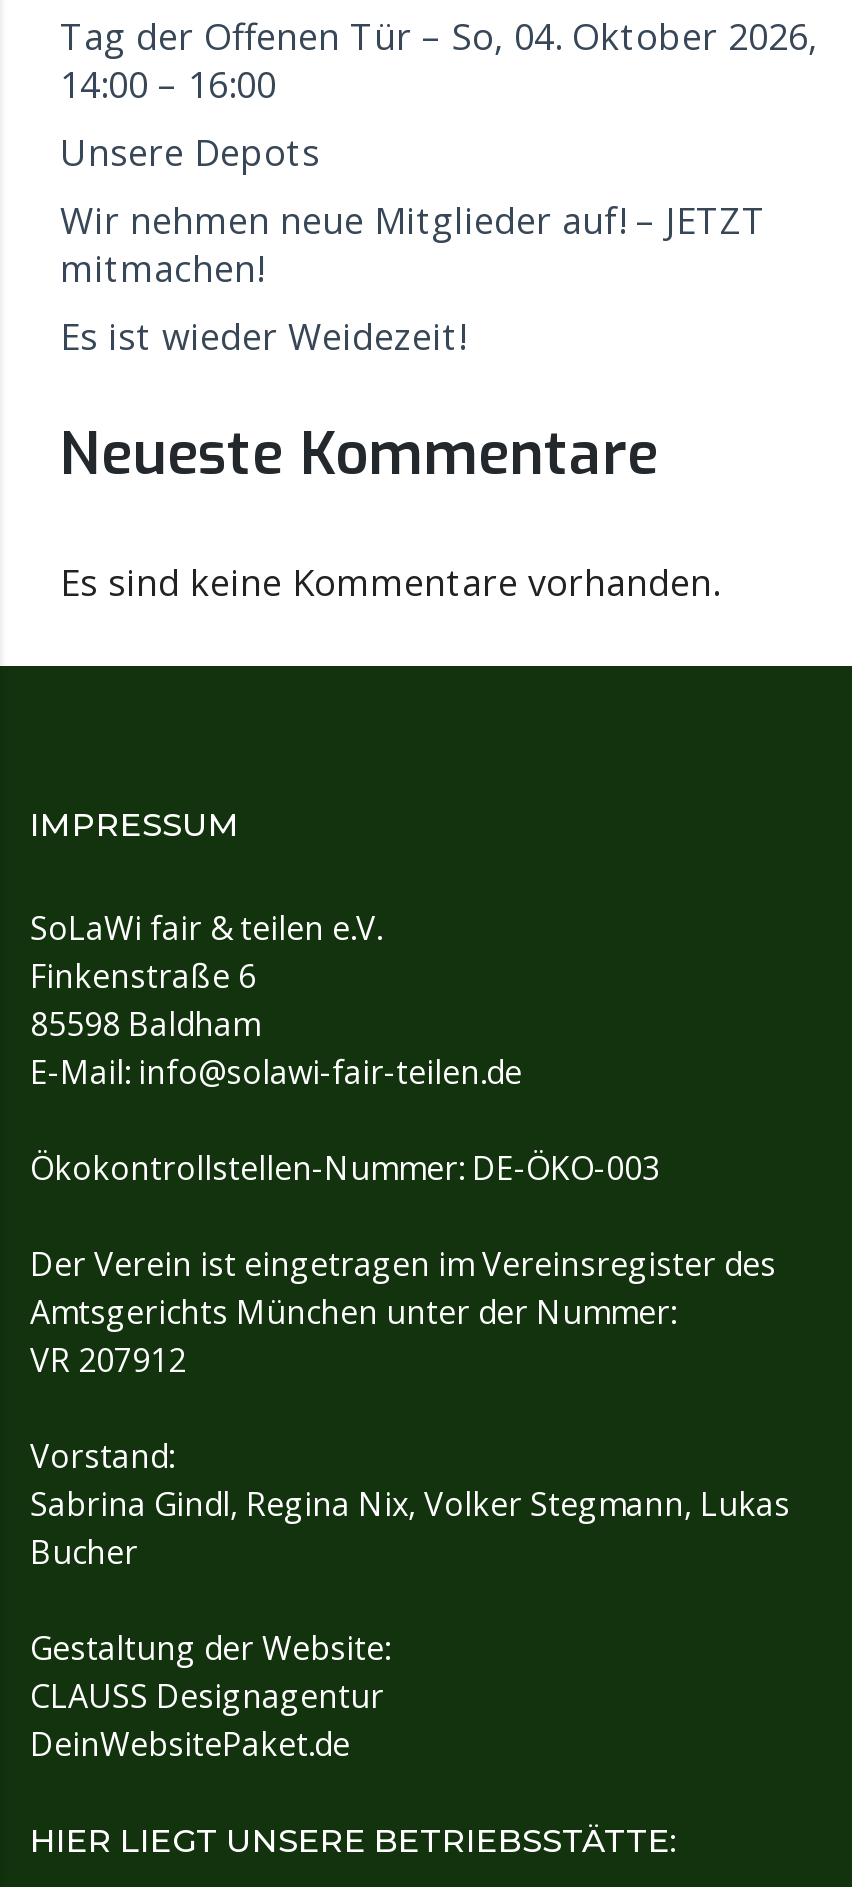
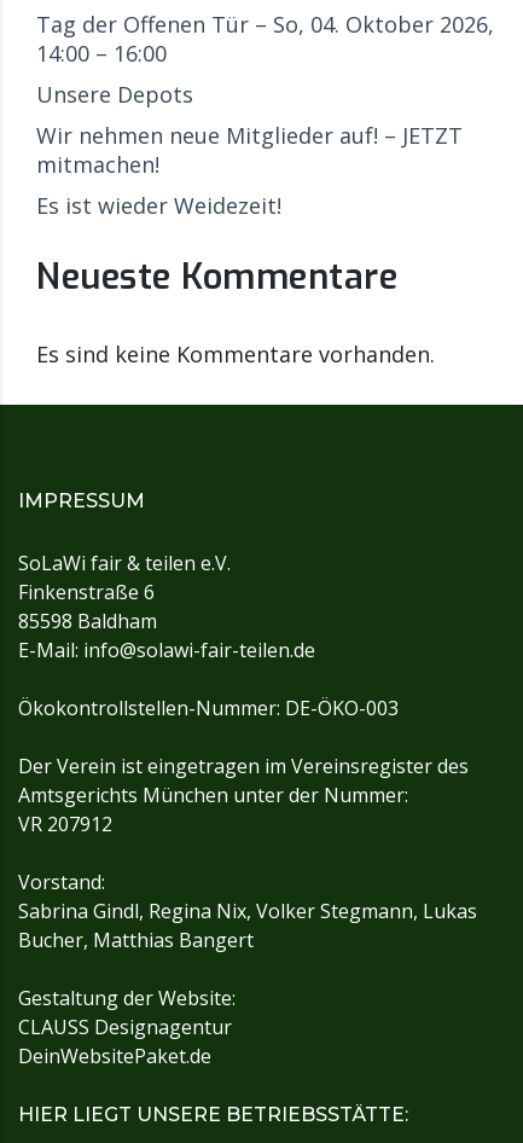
[30,1530,138,1574] Bucher -> [18,927,254,953] Bucher, Matthias Bangert

